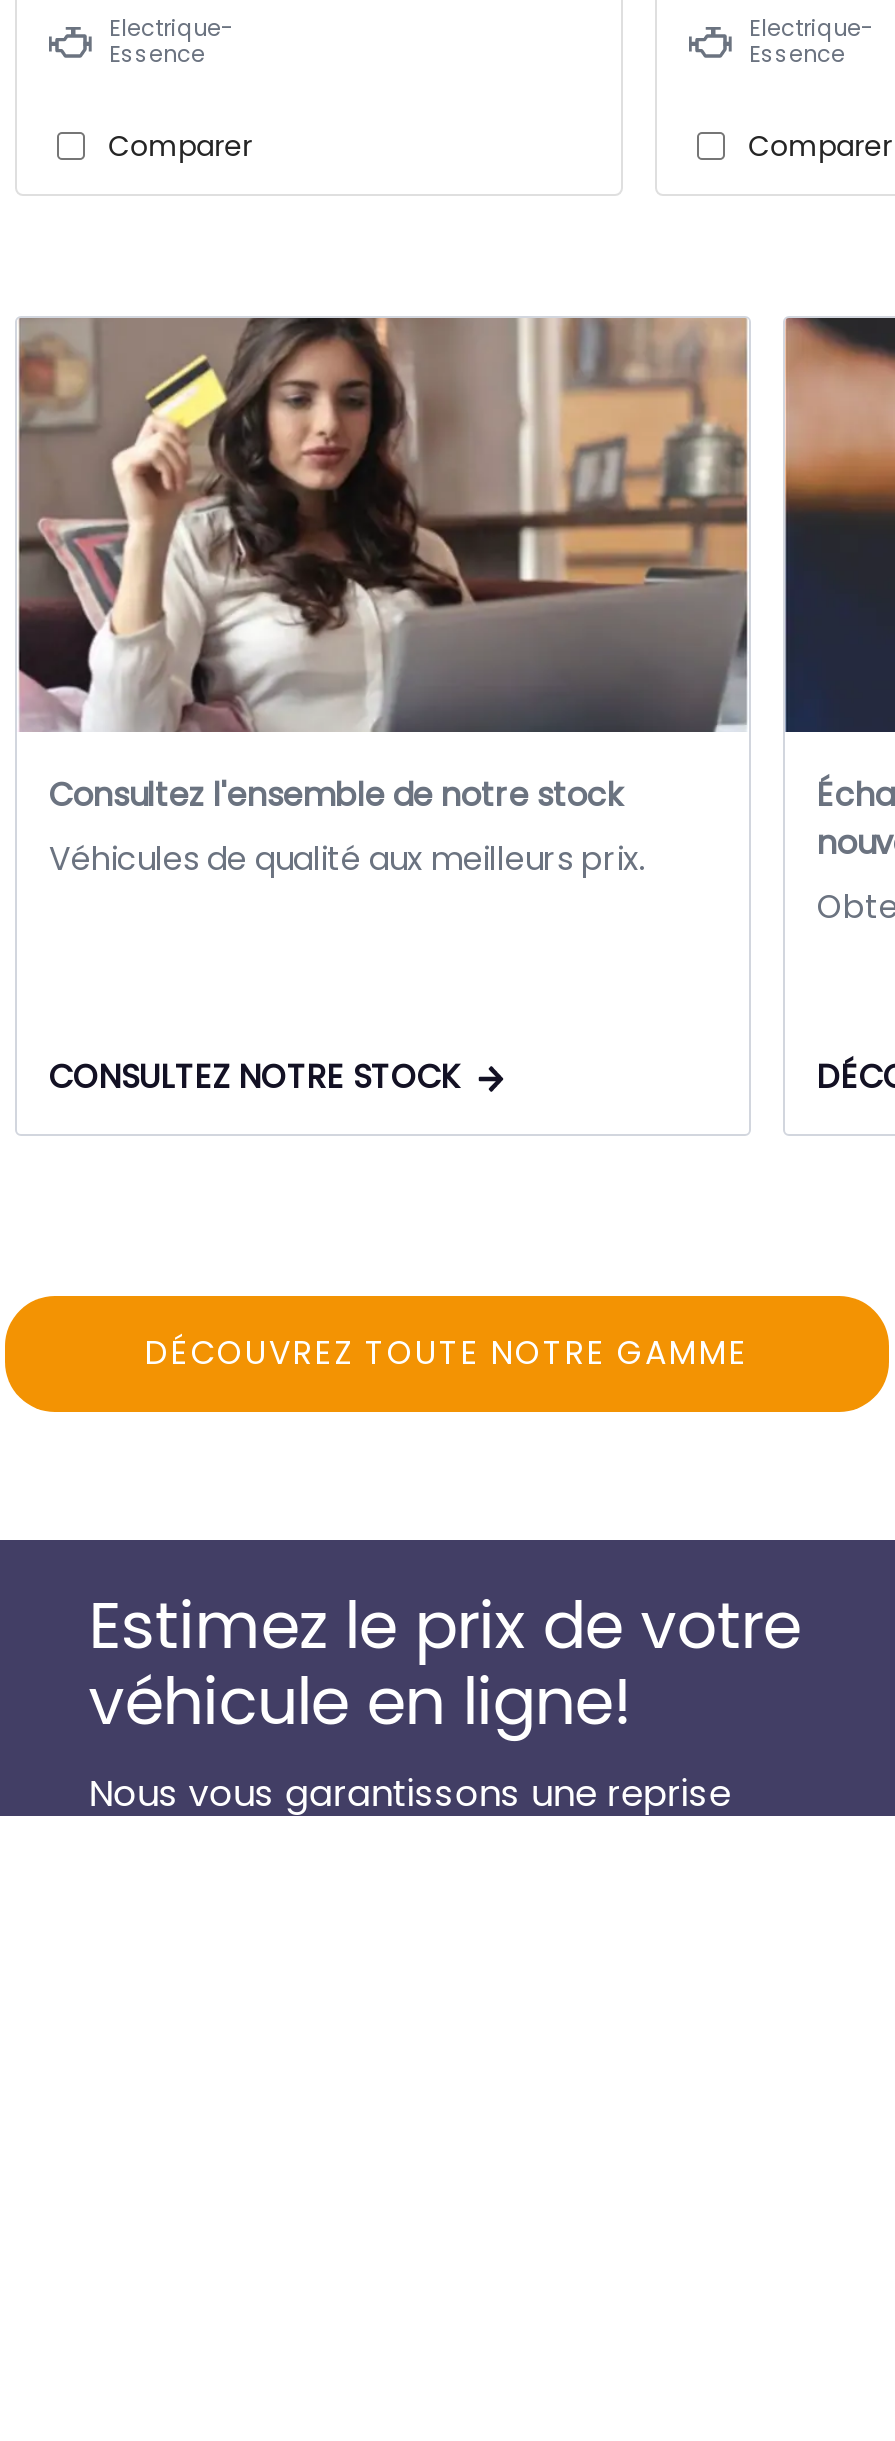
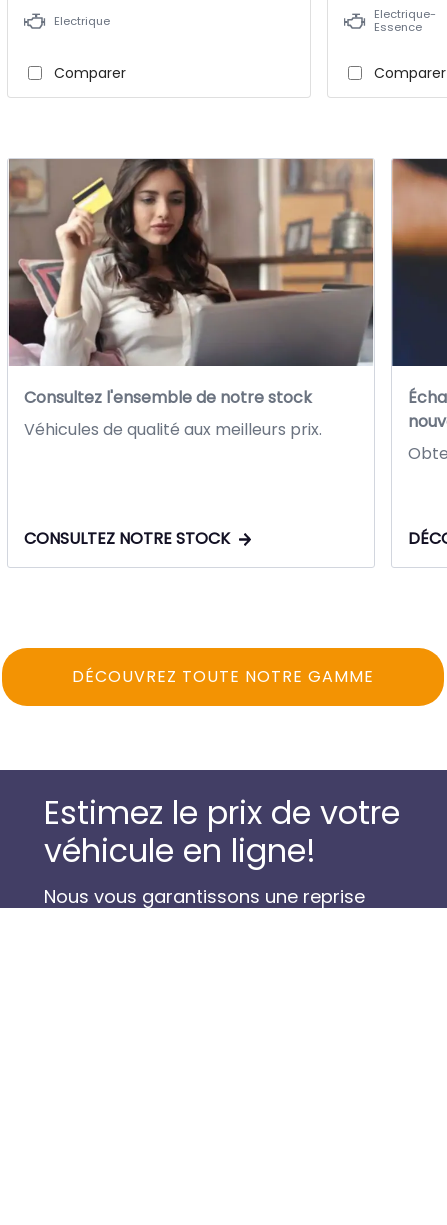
[109,12,233,70] Electrique- | Essence -> [54,13,110,29] Electrique

